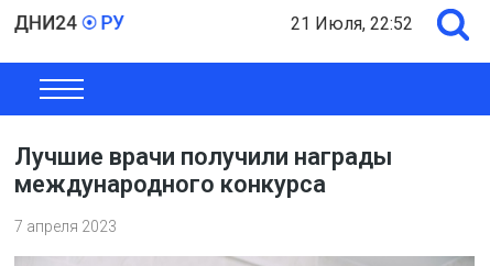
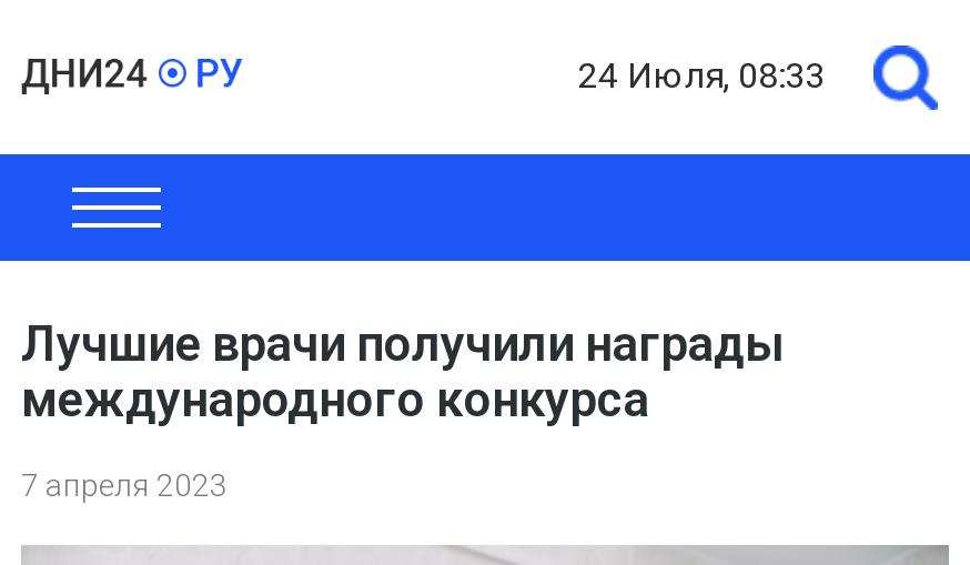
[291,13,413,34] 21 Июля, 22:52 -> [578,54,825,97] 24 Июля, 08:33

